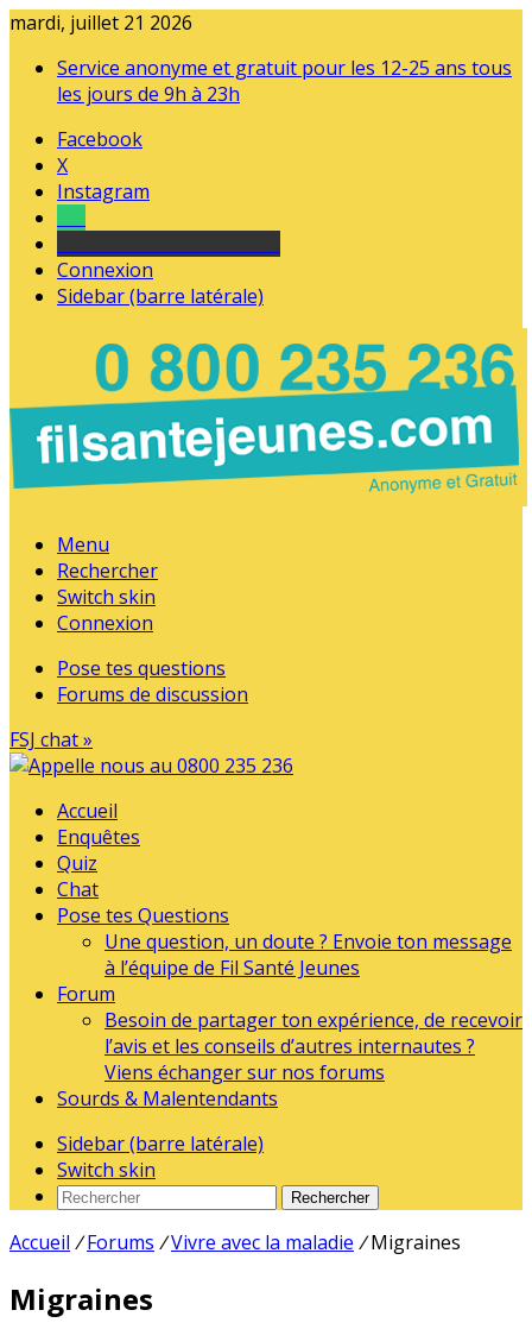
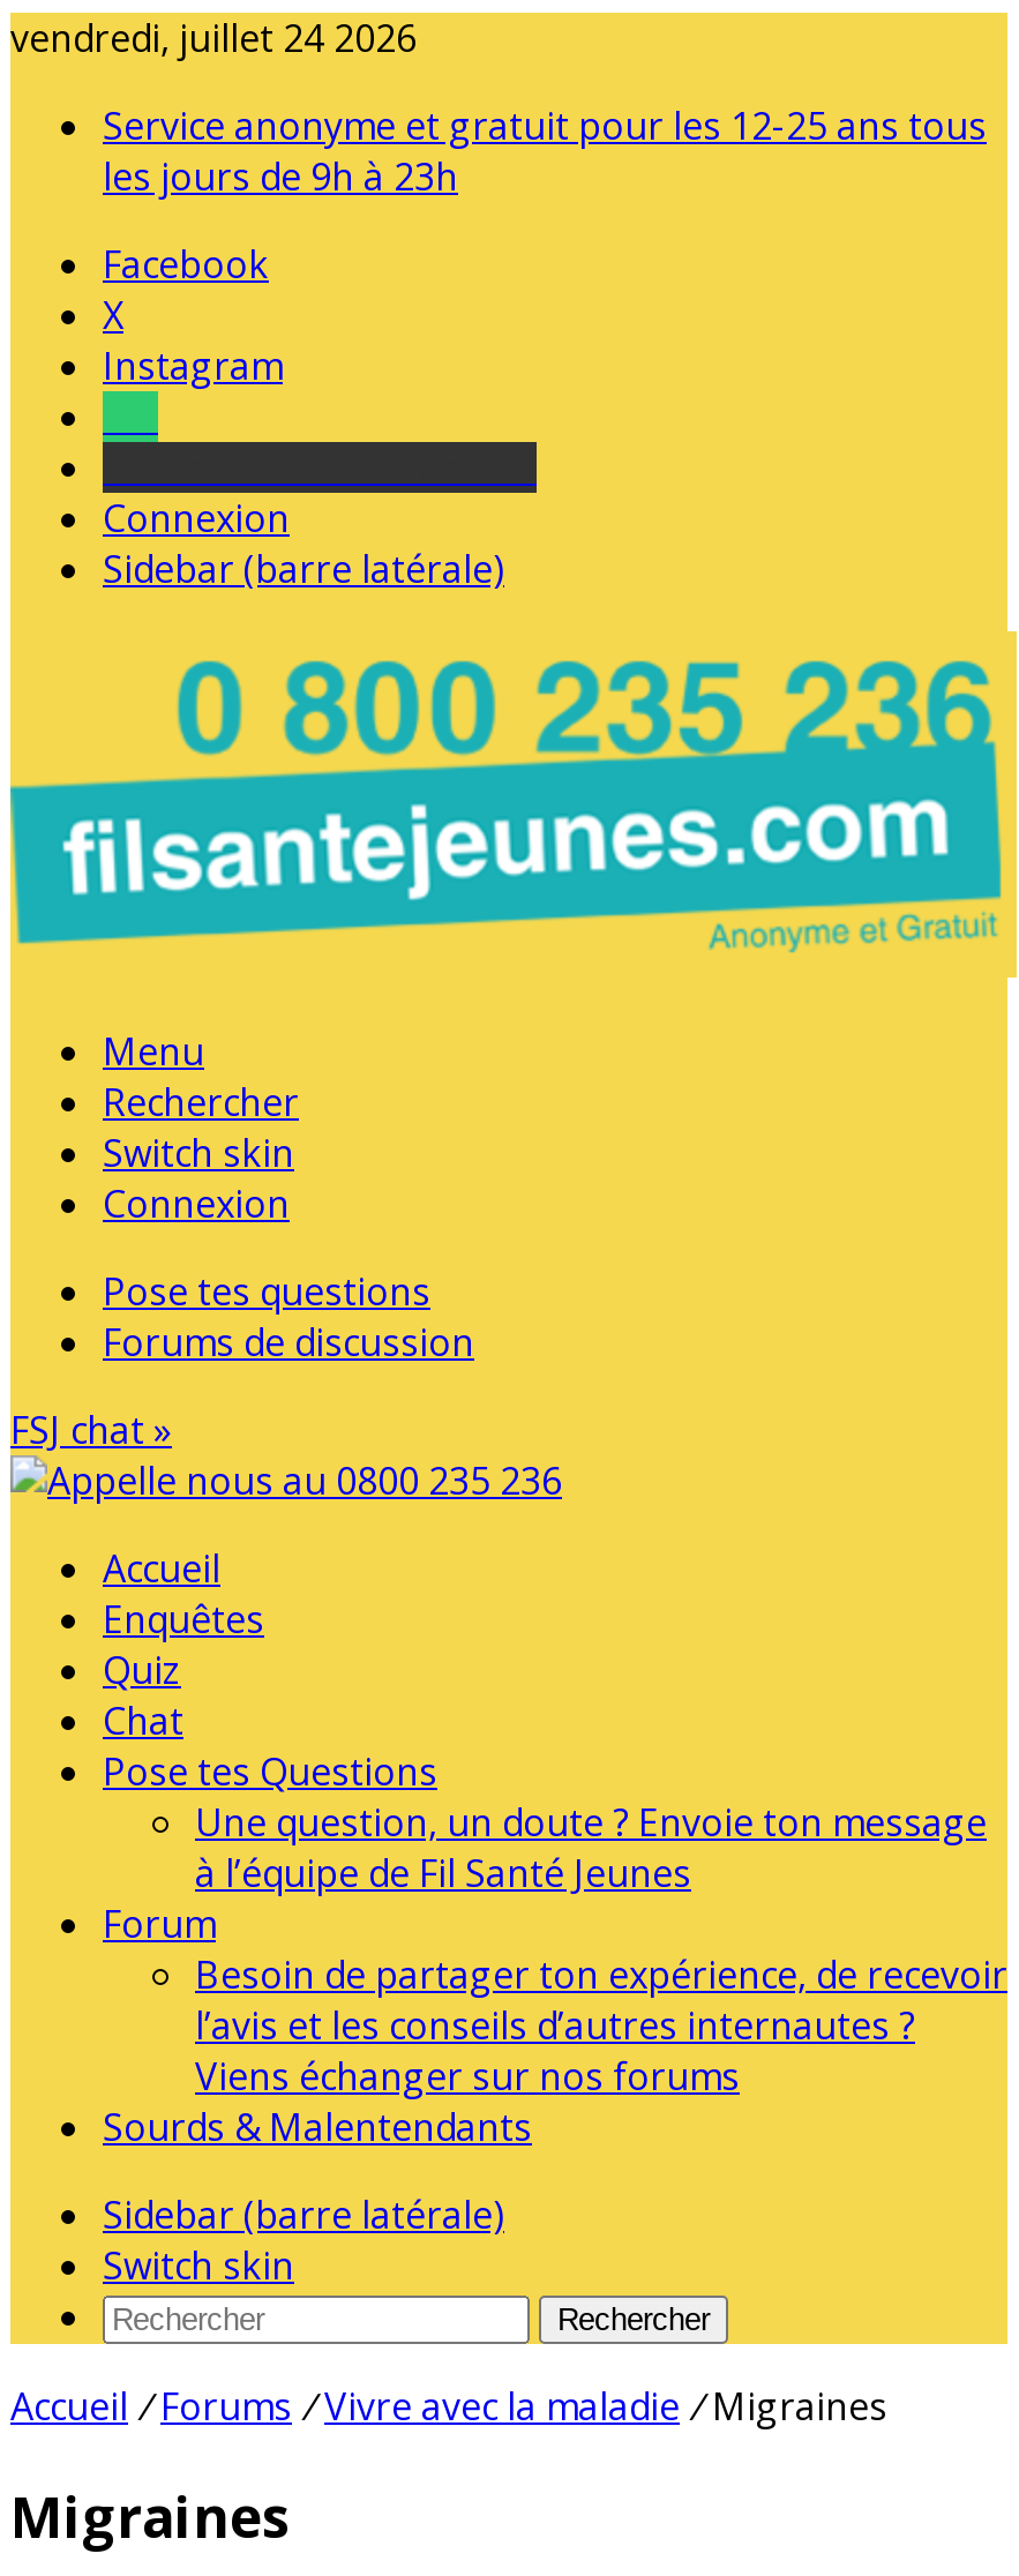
[9,10,192,36] mardi, juillet 21 2026 -> [10,13,417,63] vendredi, juillet 24 2026

